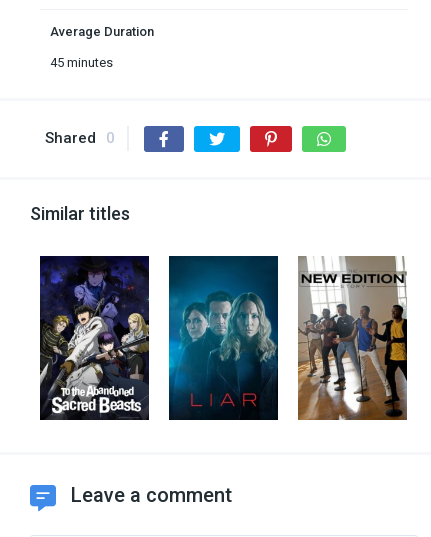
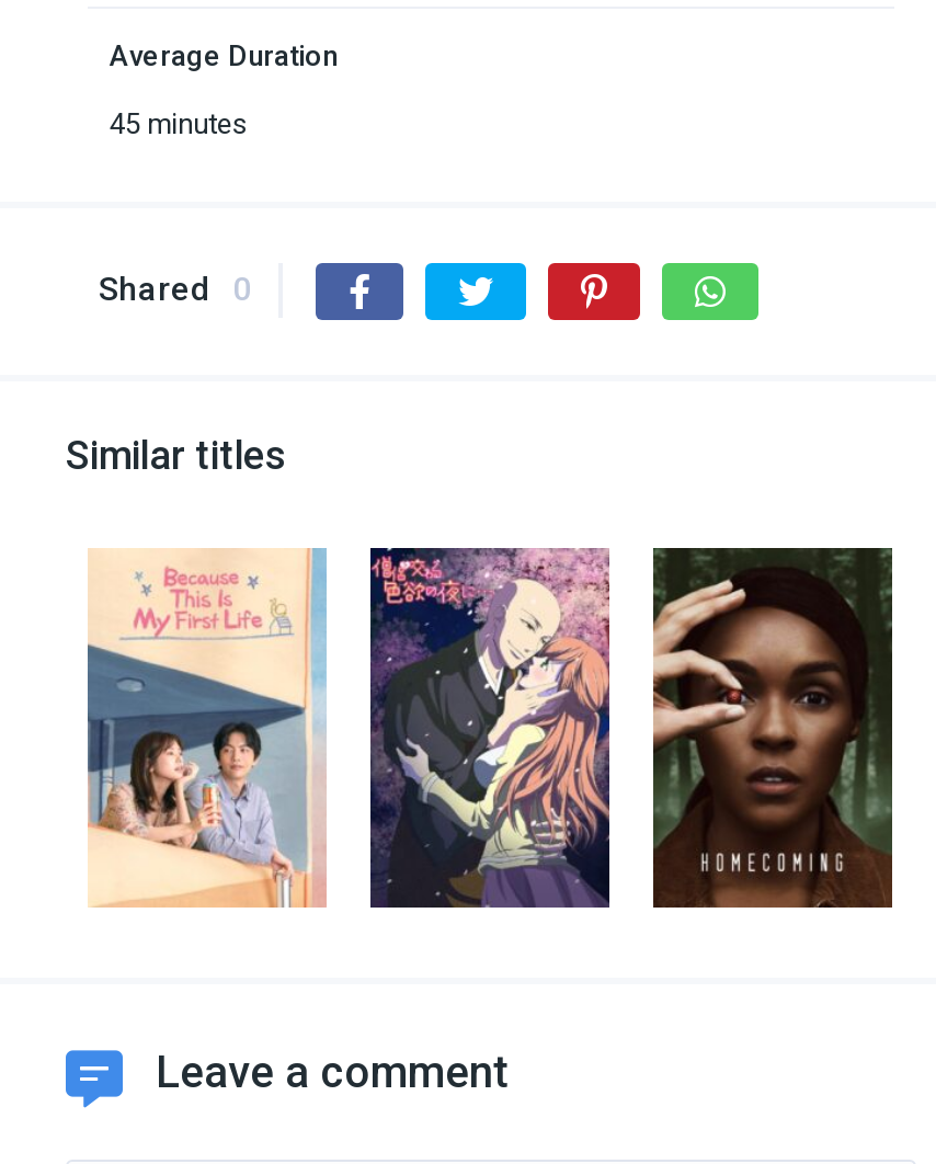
[39,255,150,421] [image] -> [85,548,327,910] [image]
[168,255,279,421] [image] -> [368,546,612,910] [image]
[297,255,407,421] [image] -> [651,546,894,910] [image]

